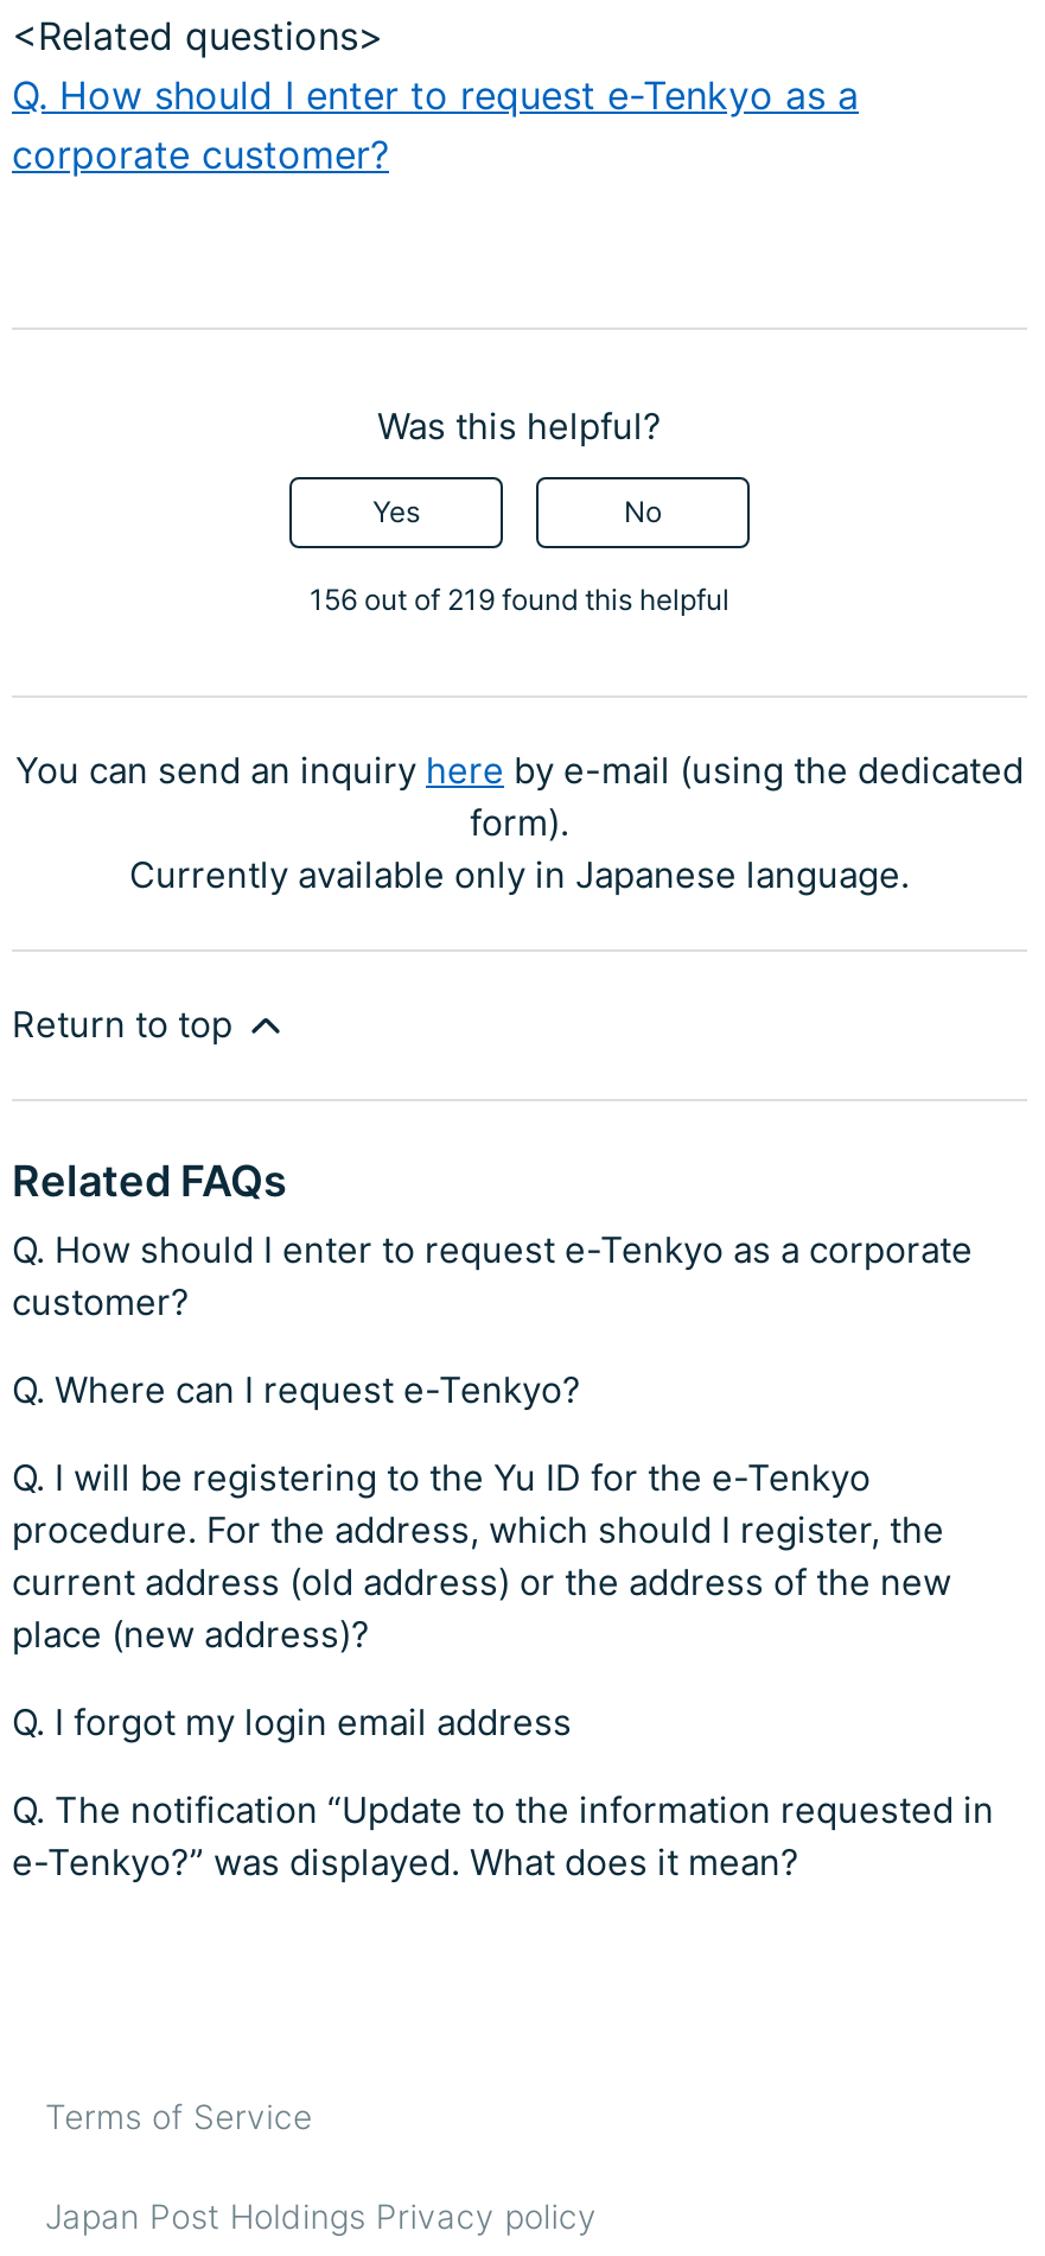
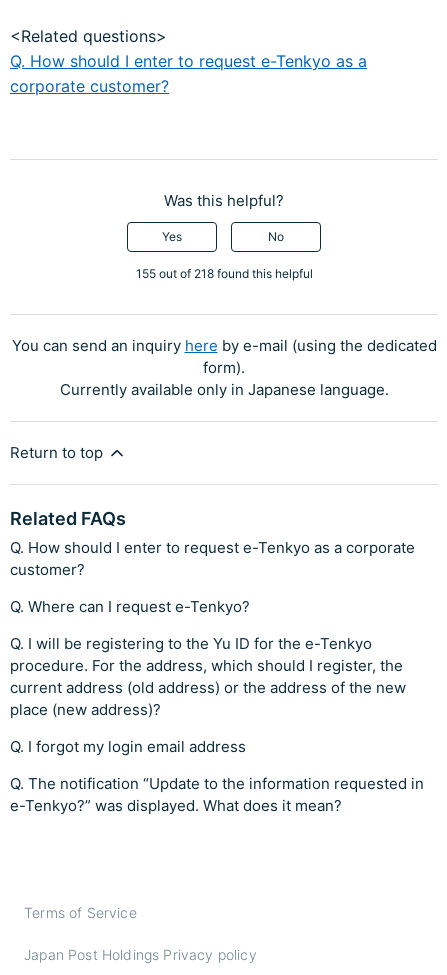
[310,581,729,617] 156 out of 219 found this helpful -> [135,266,312,281] 155 out of 218 found this helpful

